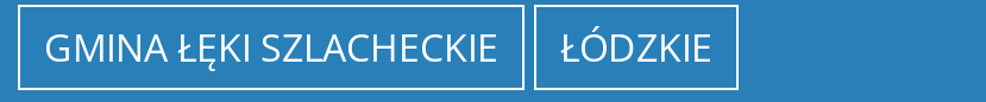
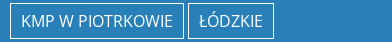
[44,21,498,73] GMINA ŁĘKI SZLACHECKIE -> [21,10,173,32] KMP W PIOTRKOWIE

